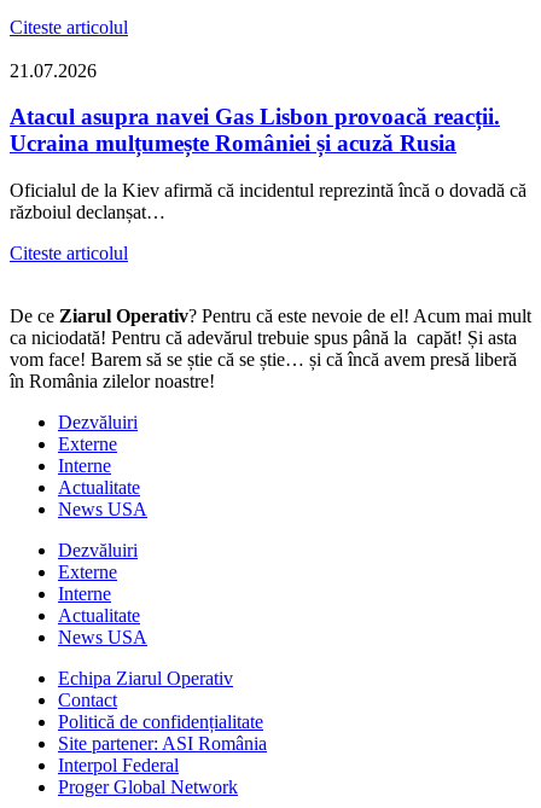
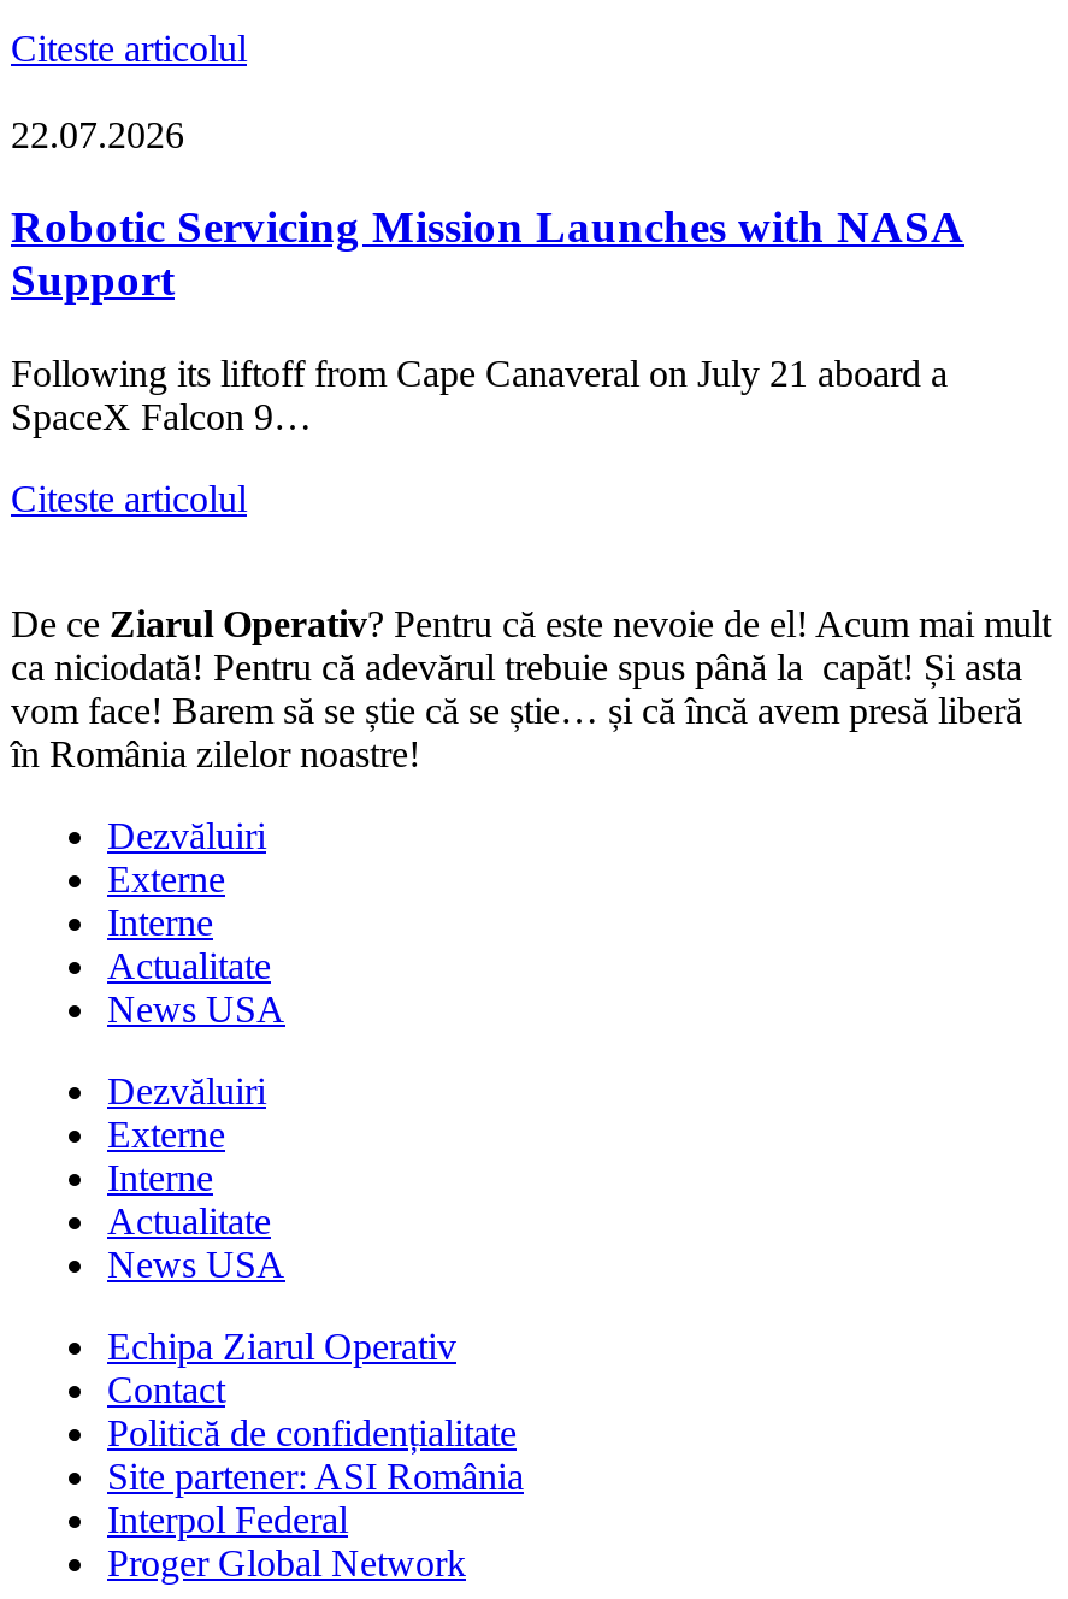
[10,60,97,80] 21.07.2026 -> [11,113,184,154] 22.07.2026
[10,104,500,156] Atacul asupra navei Gas Lisbon provoacă reacții. | Ucraina mulțumește României și acuză Rusia -> [11,202,964,305] Robotic Servicing Mission Launches with NASA | Support
[10,180,527,222] Oficialul de la Kiev afirmă că incidentul reprezintă încă o dovadă că | războiul declanșat… -> [11,353,948,437] Following its liftoff from Cape Canaveral on July 21 aboard a | SpaceX Falcon 9…

